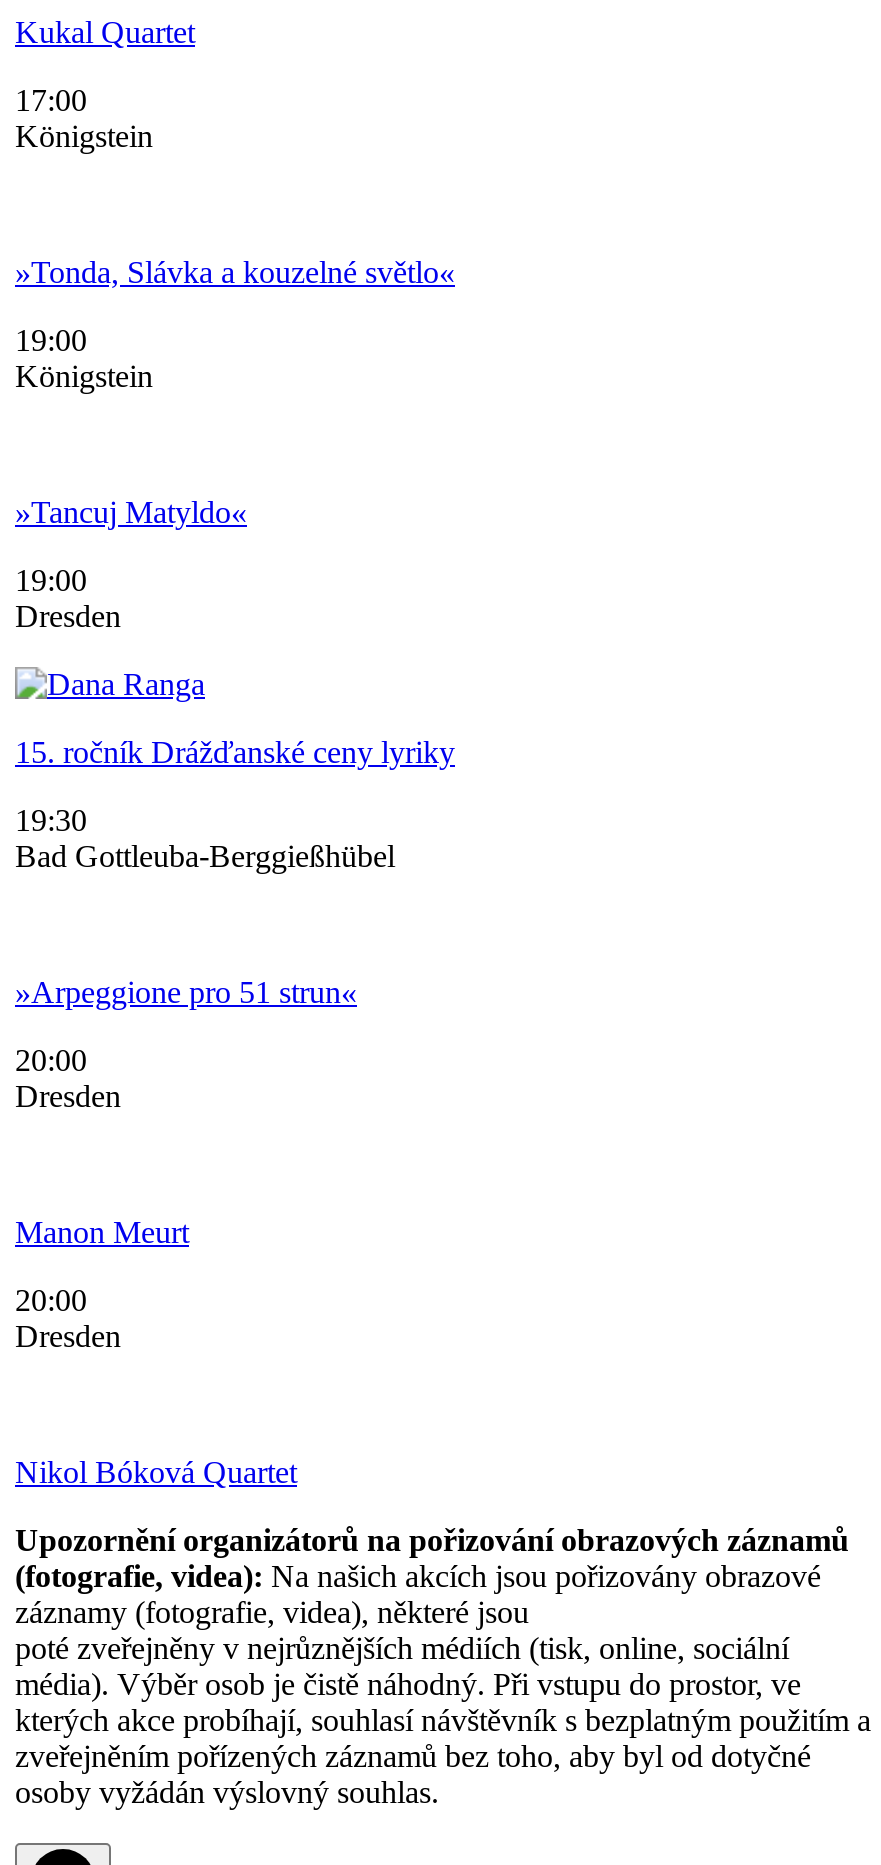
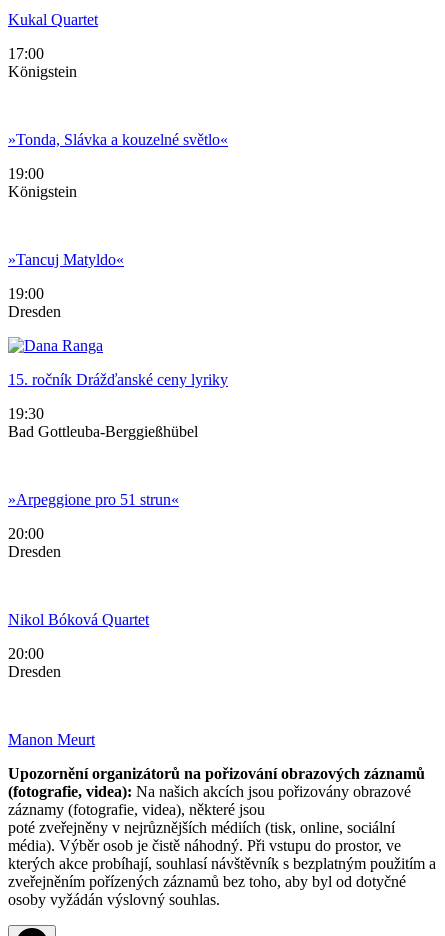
moved [15,1216,189,1250] -> [8,731,95,748]: Manon Meurt
moved [15,1456,297,1490] -> [8,611,149,628]: Nikol Bóková Quartet

